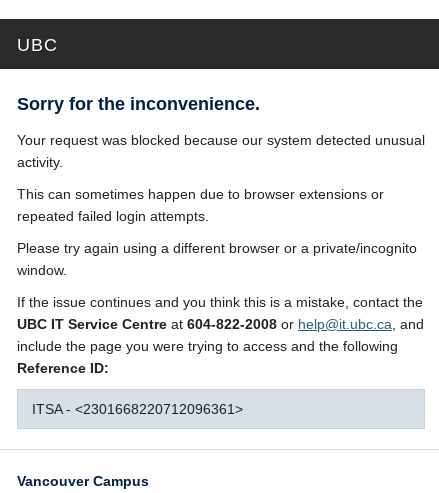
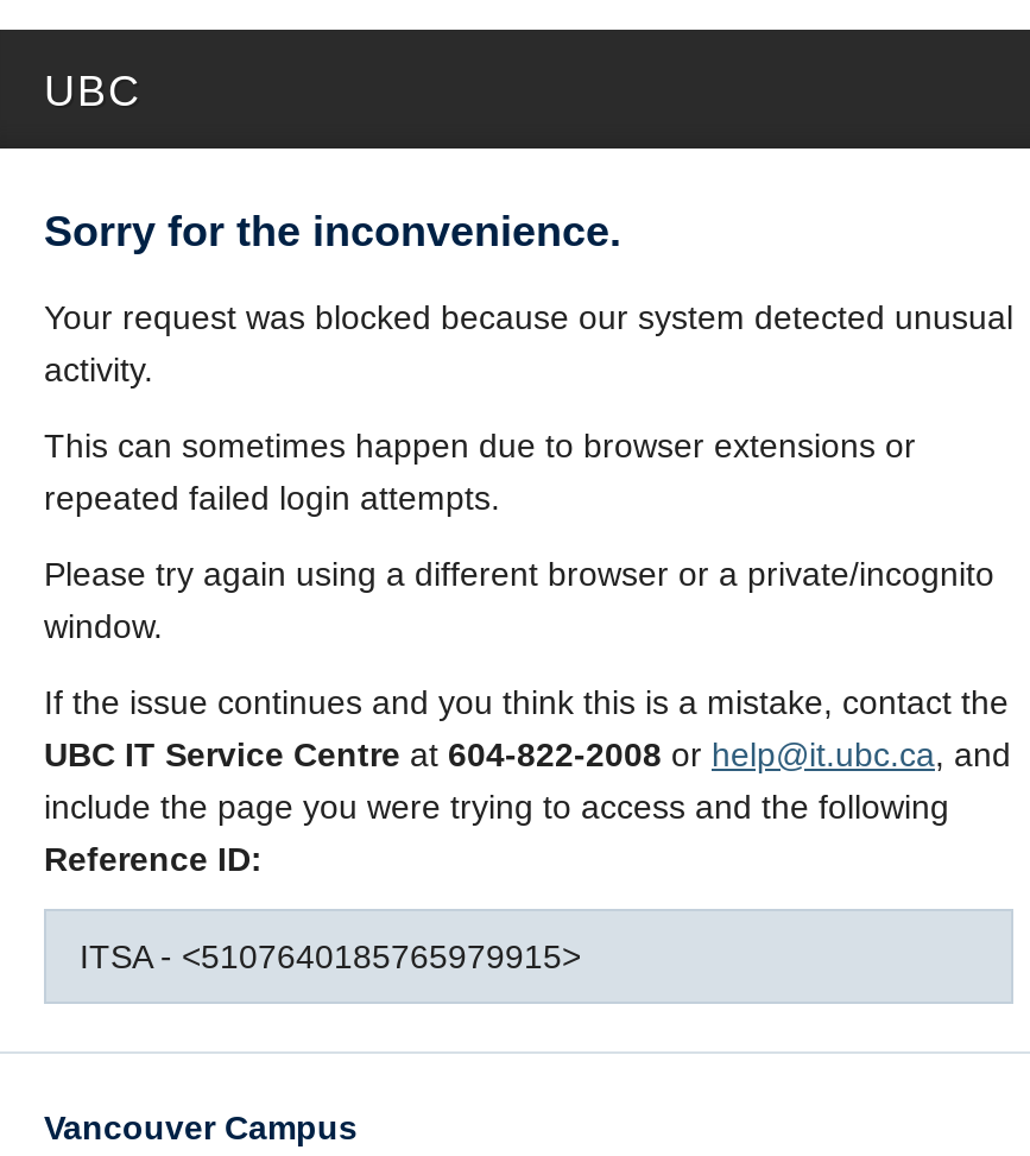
[32,401,243,417] ITSA - <2301668220712096361> -> [80,937,581,975] ITSA - <5107640185765979915>

